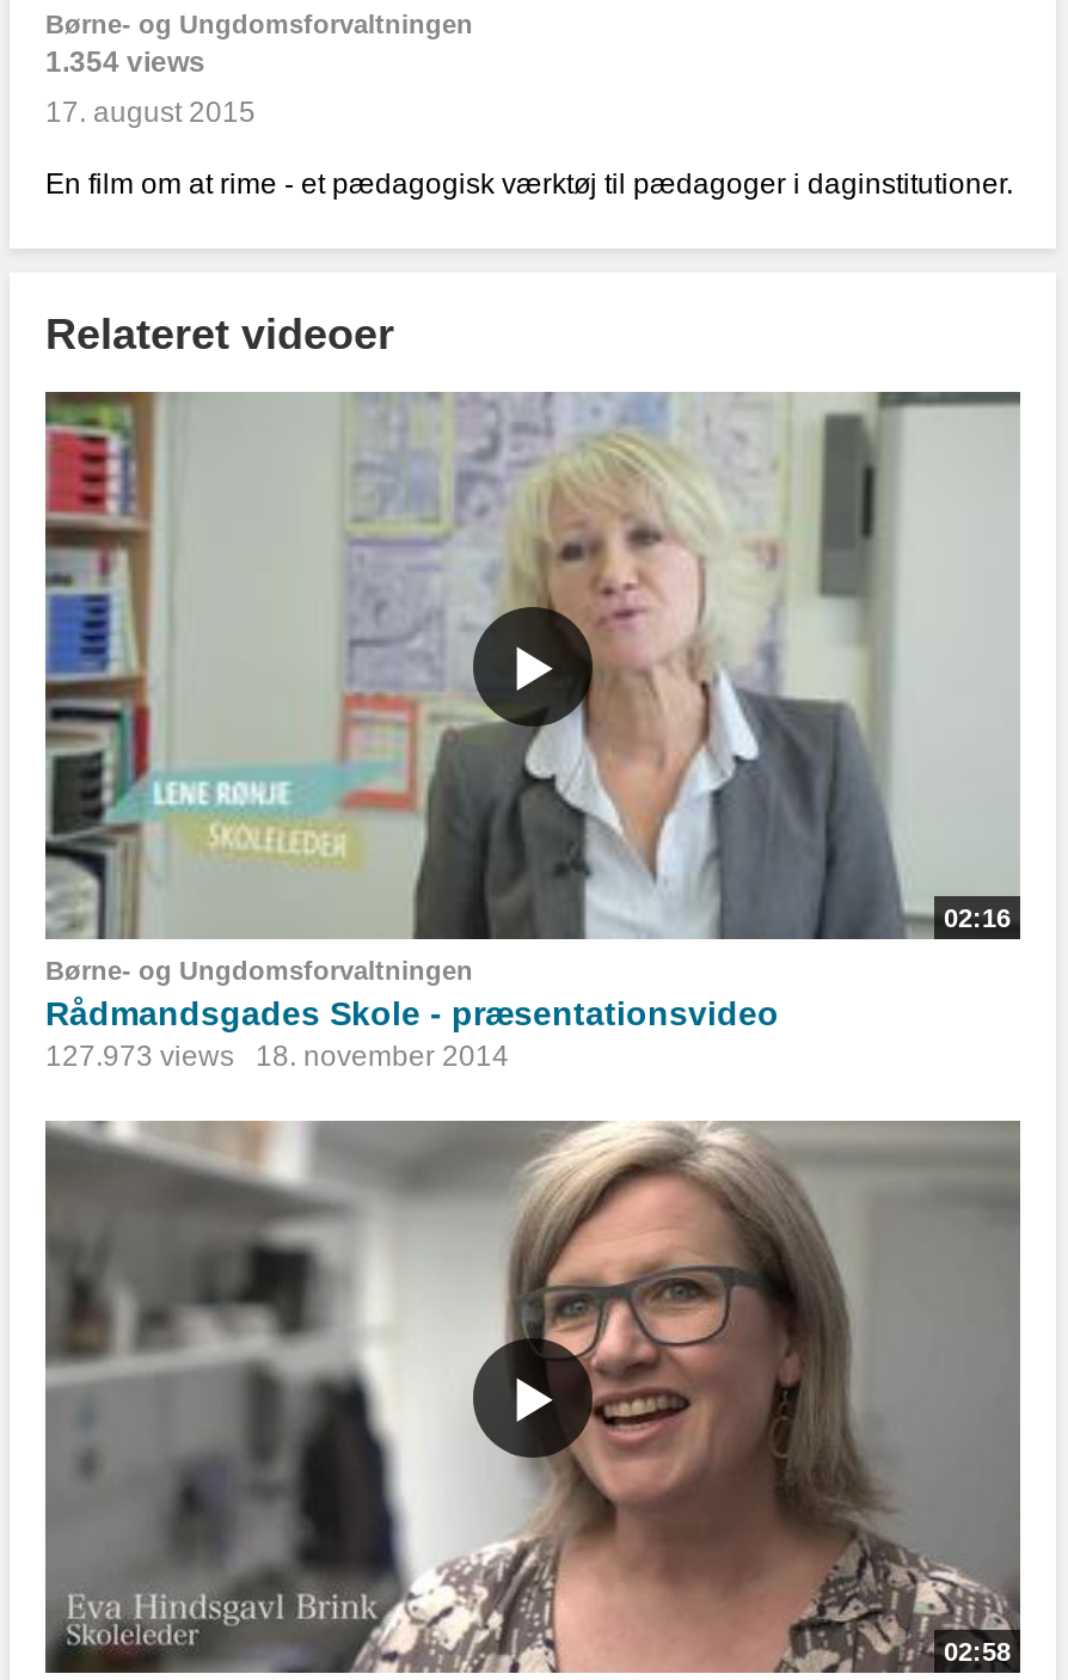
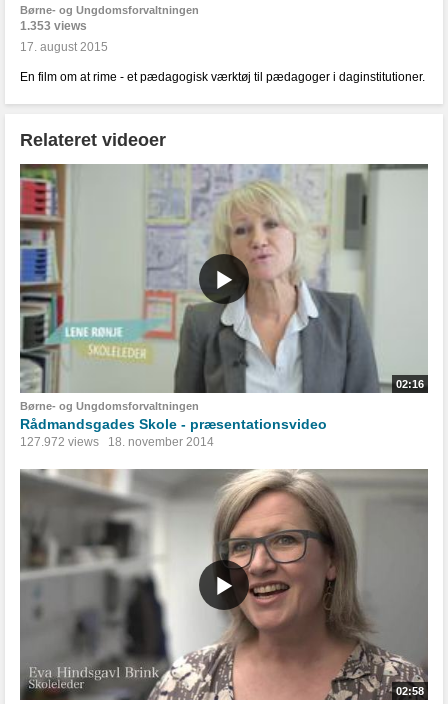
[45,45,205,79] 1.354 views -> [20,19,87,33] 1.353 views
[45,1040,509,1073] 127.973 views 18. november 2014 -> [20,435,214,449] 127.972 views 18. november 2014

